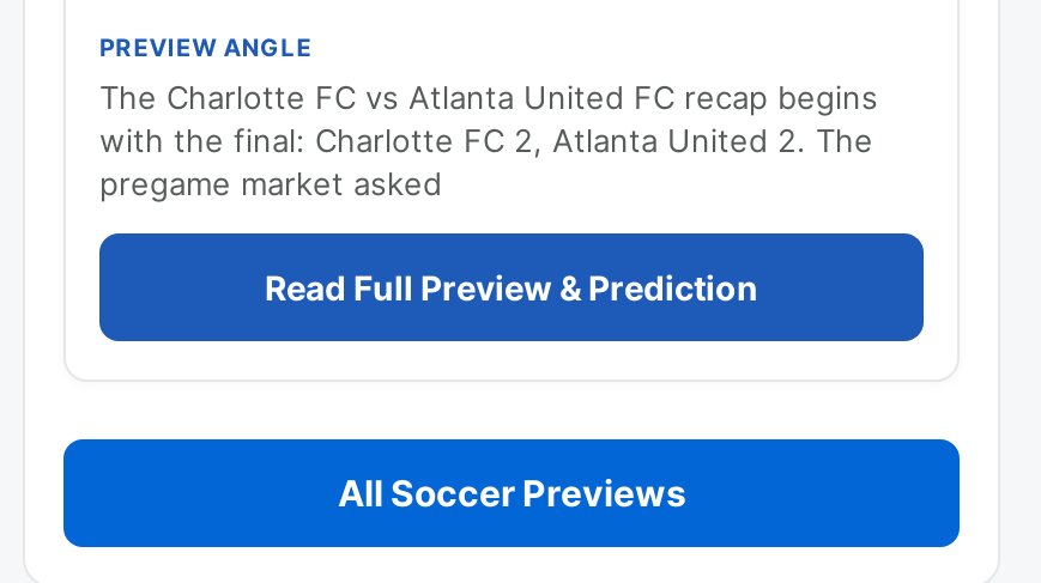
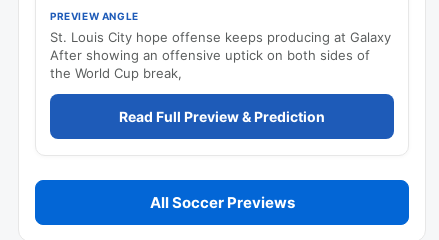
[99,78,878,202] The Charlotte FC vs Atlanta United FC recap begins | with the final: Charlotte FC 2, Atlanta United 2. The | pregame market asked -> [50,29,391,81] St. Louis City hope offense keeps producing at Galaxy | After showing an offensive uptick on both sides of | the World Cup break,

